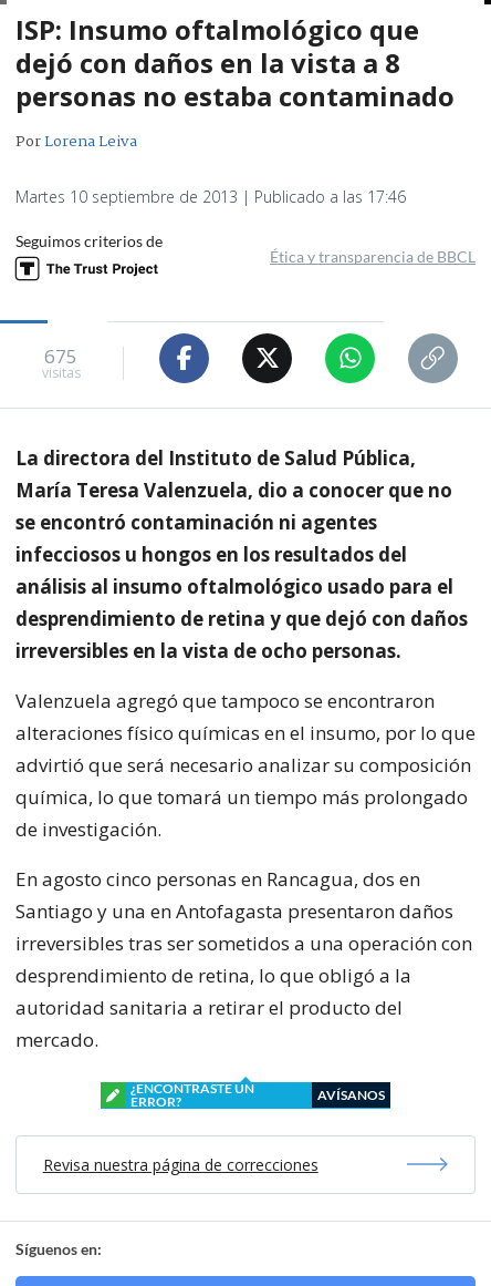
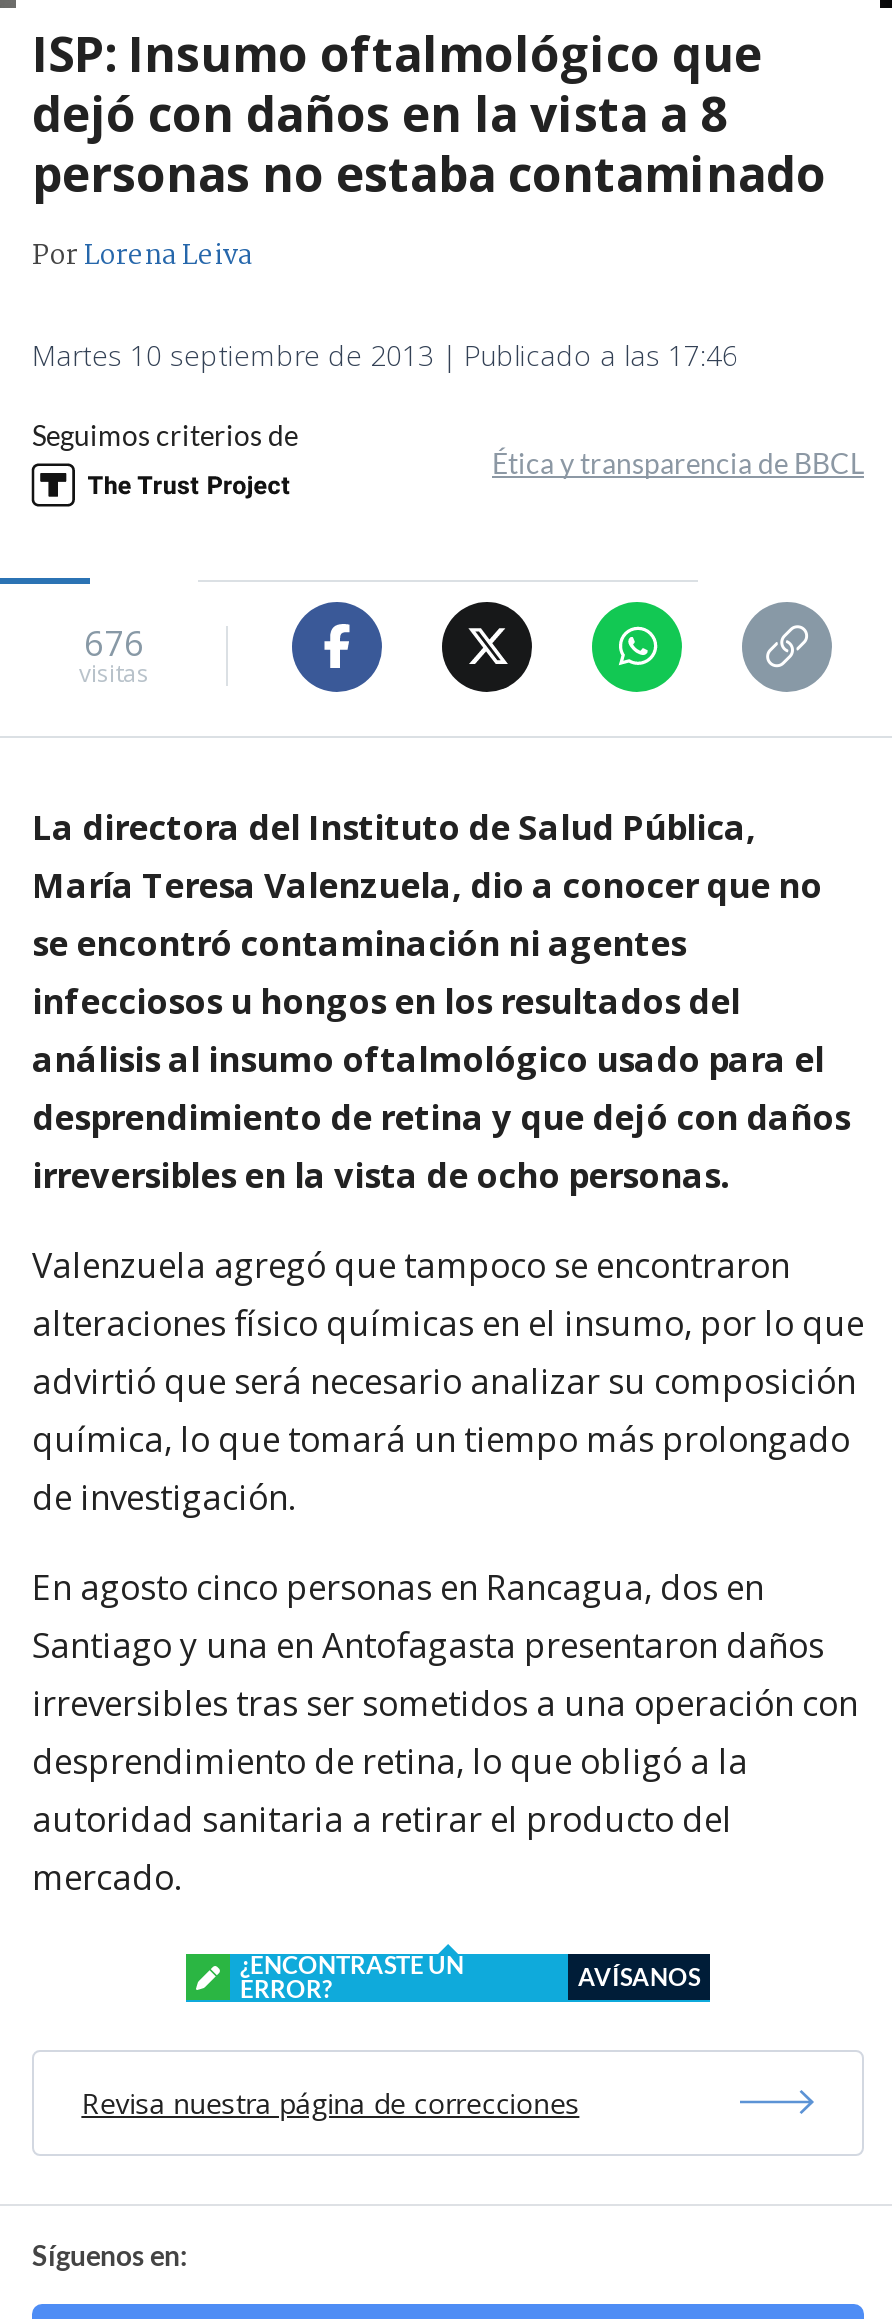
[44,344,77,369] 675 -> [84,621,144,667] 676

